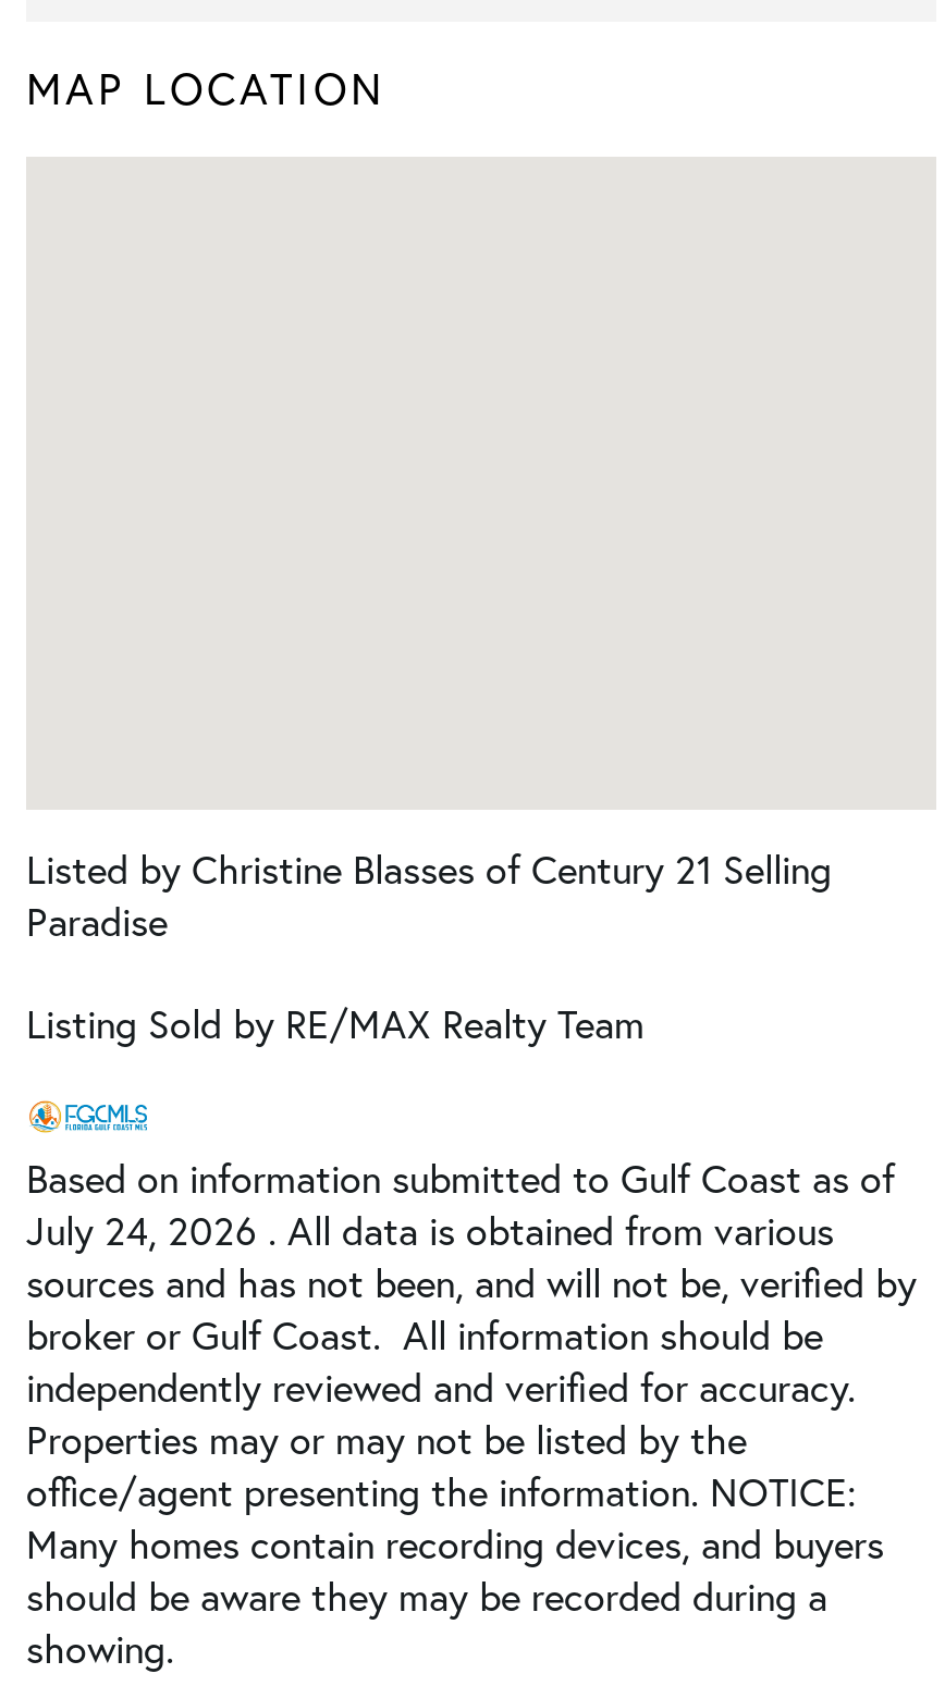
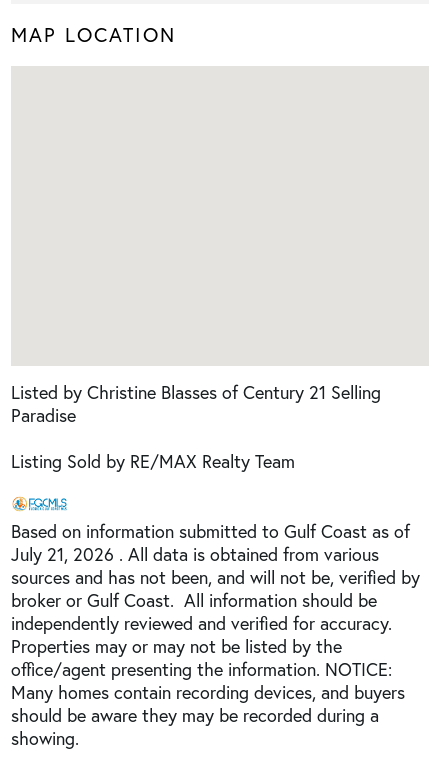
[26,1204,834,1256] July 24, 2026 . All data is obtained from various -> [11,543,379,566] July 21, 2026 . All data is obtained from various

